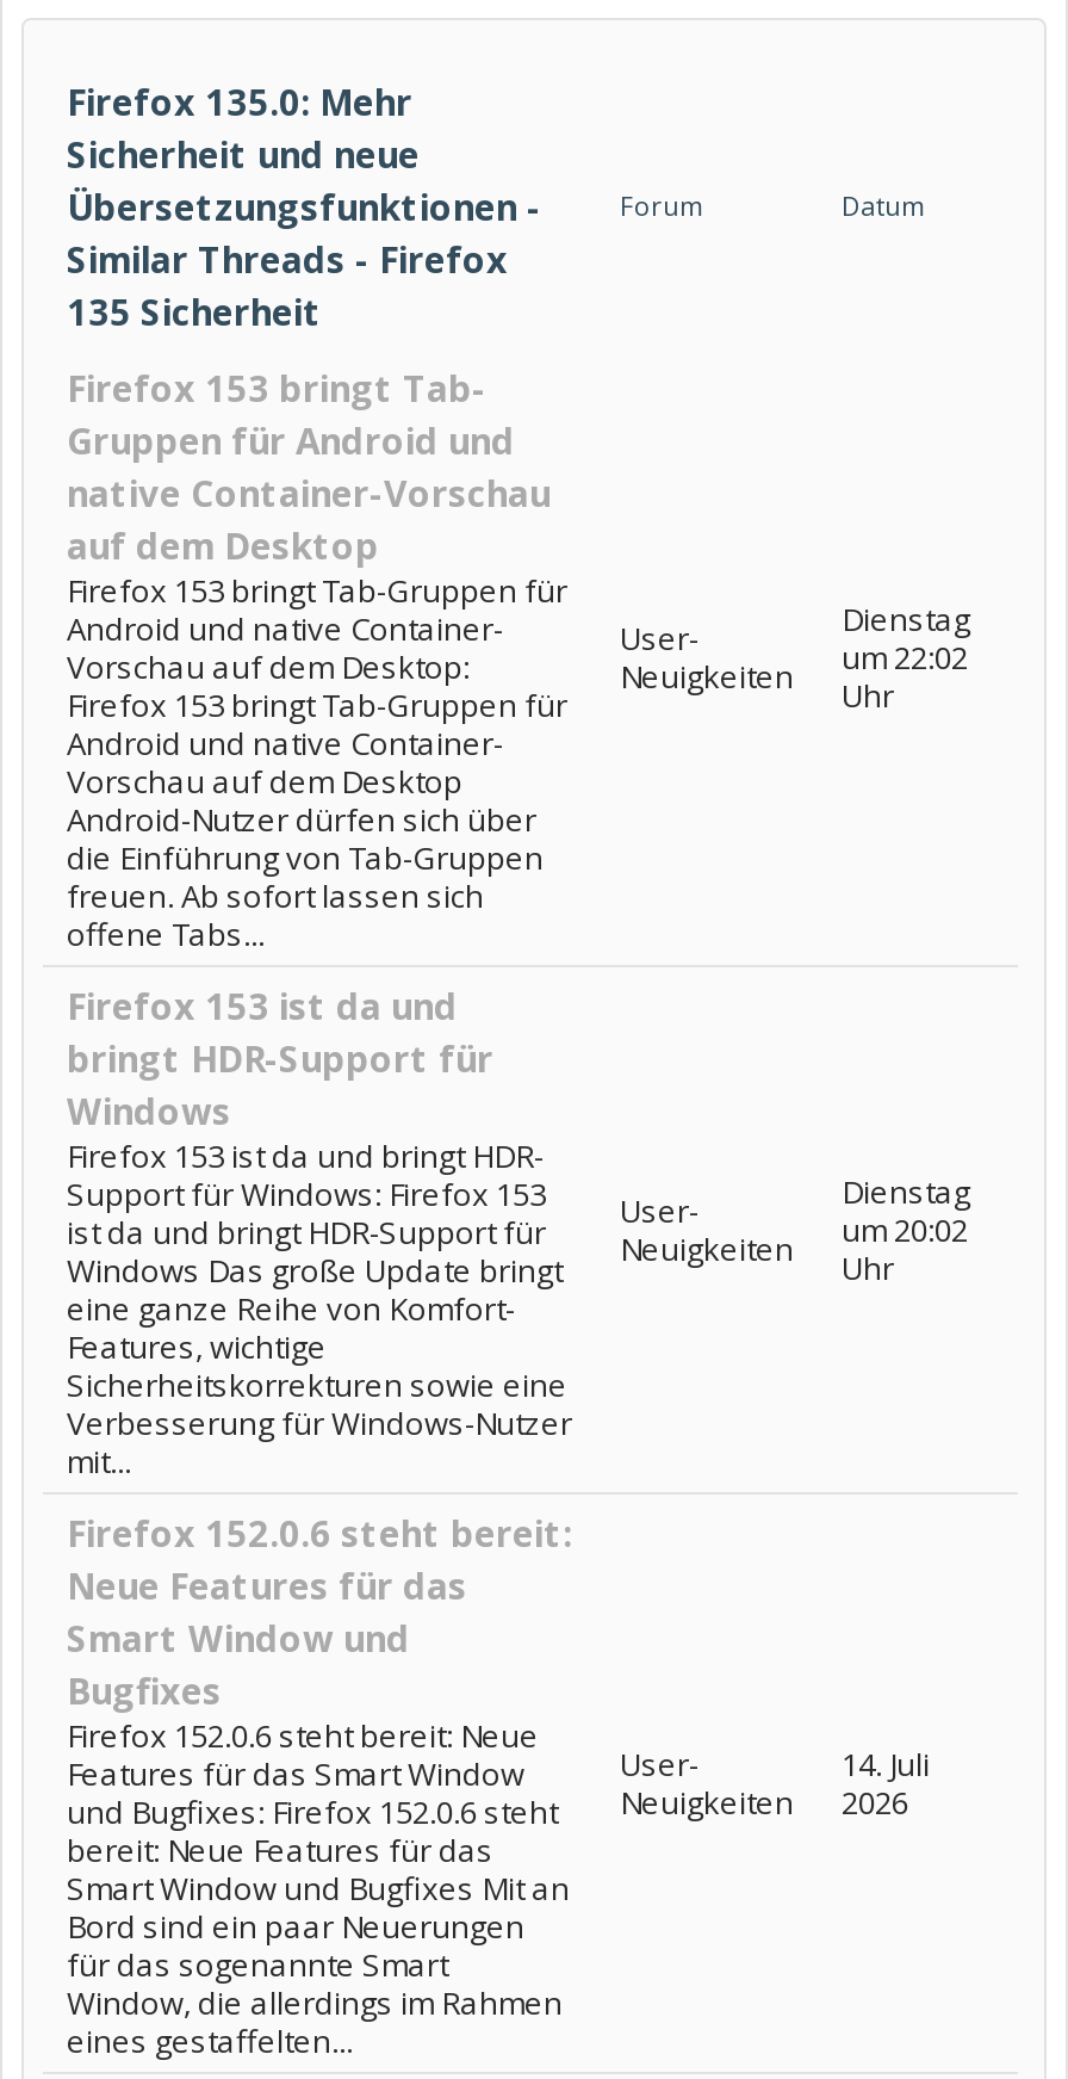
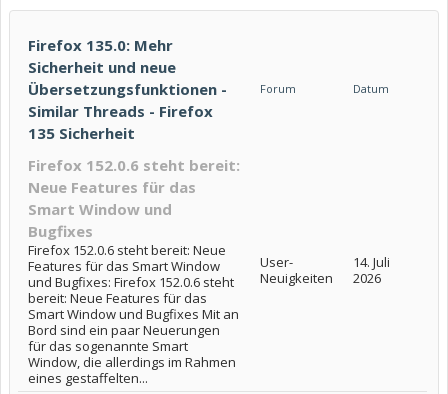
[67,364,567,955] Firefox 153 bringt Tab- | Gruppen für Android und | native Container-Vorschau | auf dem Desktop | Firefox 153 bringt Tab-Gruppen für | Android und native Container- | Vorschau auf dem Desktop: | Firefox 153 bringt Tab-Gruppen für | Android und native Container- | Vorschau auf dem Desktop | Android-Nutzer dürfen sich über | die Einführung von Tab-Gruppen | freuen. Ab sofort lassen sich | offene Tabs... -> none
[842,598,970,717] Dienstag | um 22:02 | Uhr -> none
[620,617,794,698] User- | Neuigkeiten -> none
[67,982,572,1483] Firefox 153 ist da und | bringt HDR-Support für | Windows | Firefox 153 ist da und bringt HDR- | Support für Windows: Firefox 153 | ist da und bringt HDR-Support für | Windows Das große Update bringt | eine ganze Reihe von Komfort- | Features, wichtige | Sicherheitskorrekturen sowie eine | Verbesserung für Windows-Nutzer | mit... -> none
[842,1170,970,1289] Dienstag | um 20:02 | Uhr -> none
[620,1189,794,1270] User- | Neuigkeiten -> none

